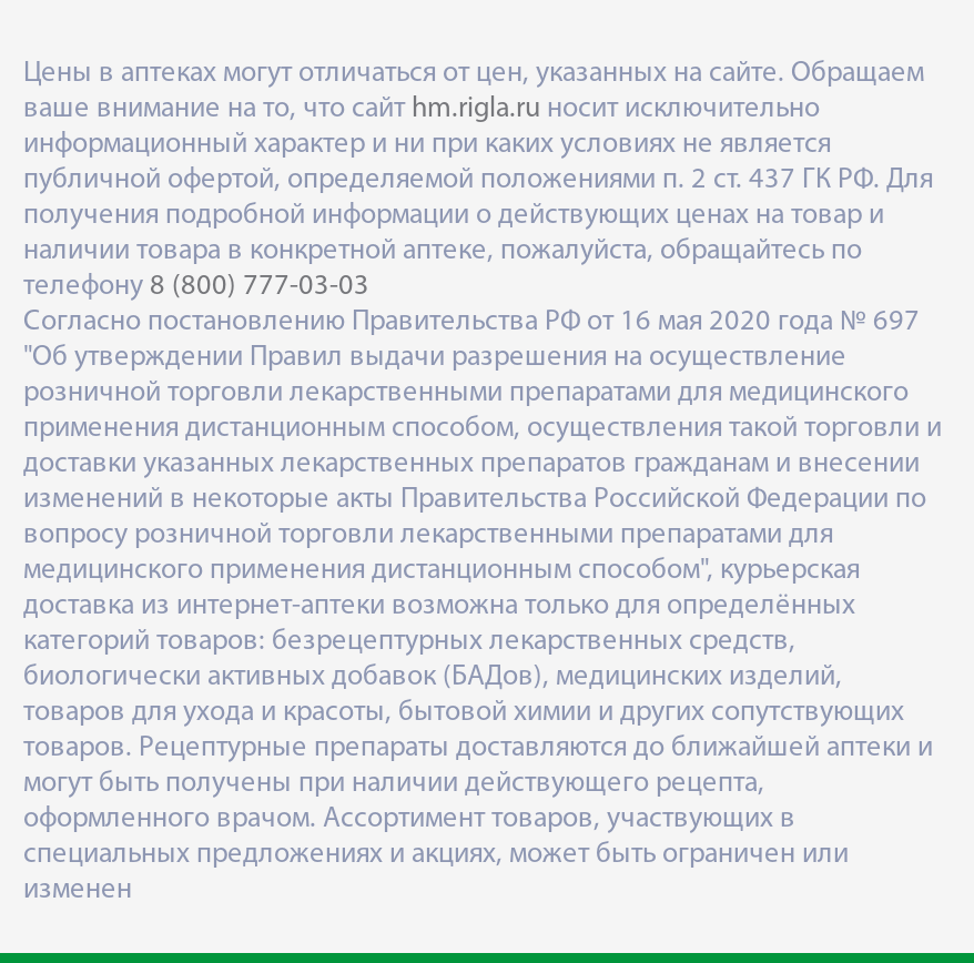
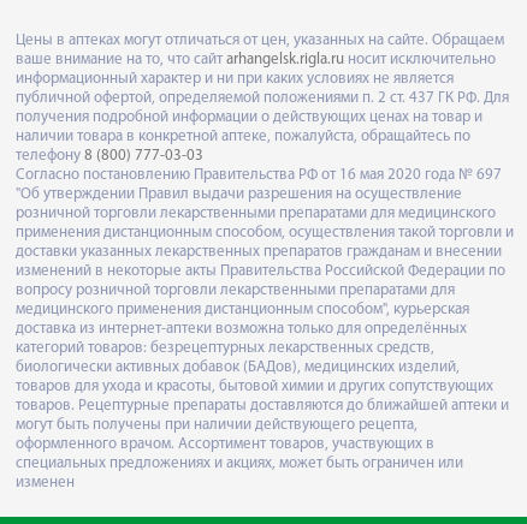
[23,94,820,123] ваше внимание на то, что сайт hm.rigla.ru носит исключительно -> [16,52,496,67] ваше внимание на то, что сайт arhangelsk.rigla.ru носит исключительно

